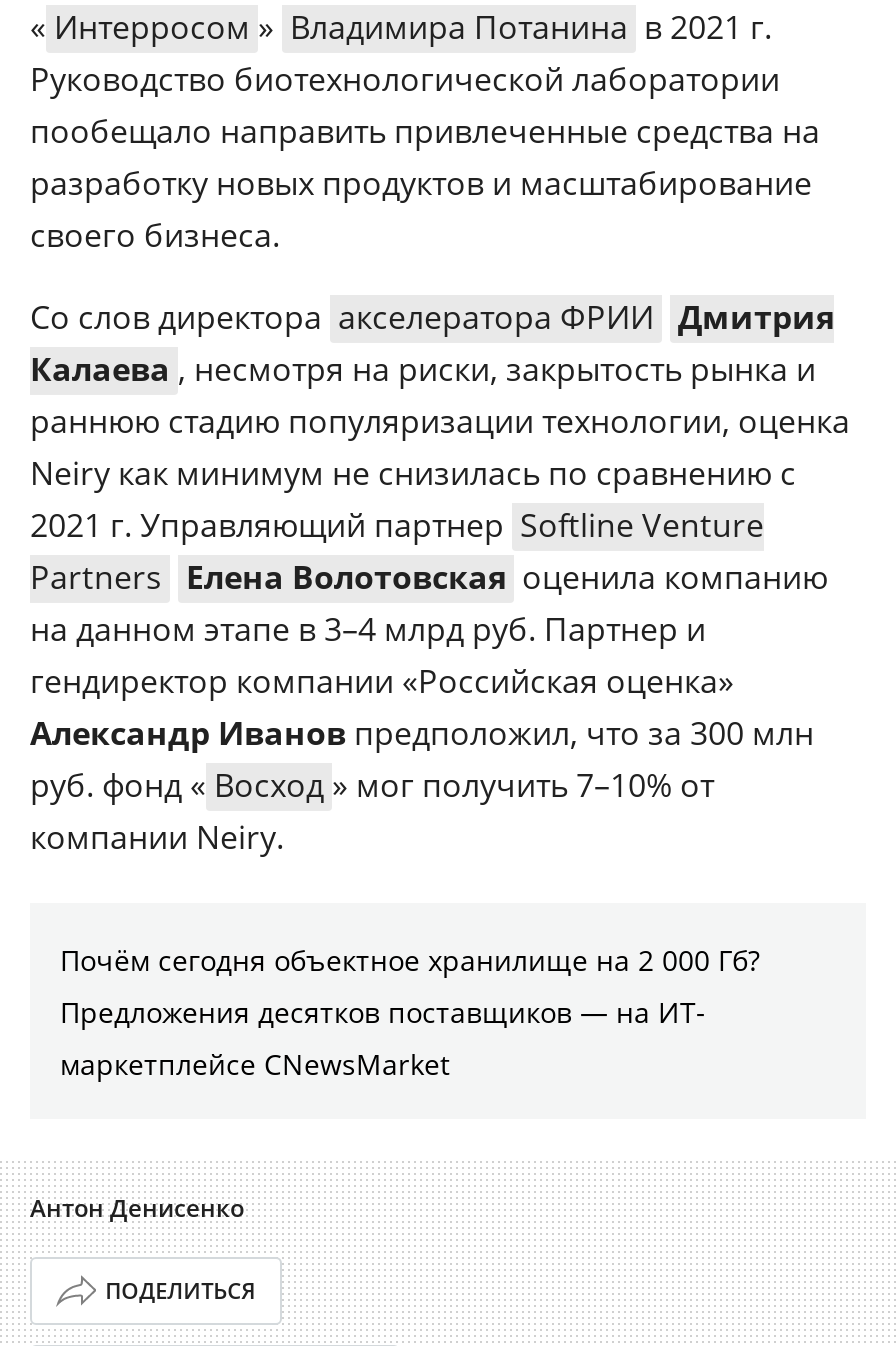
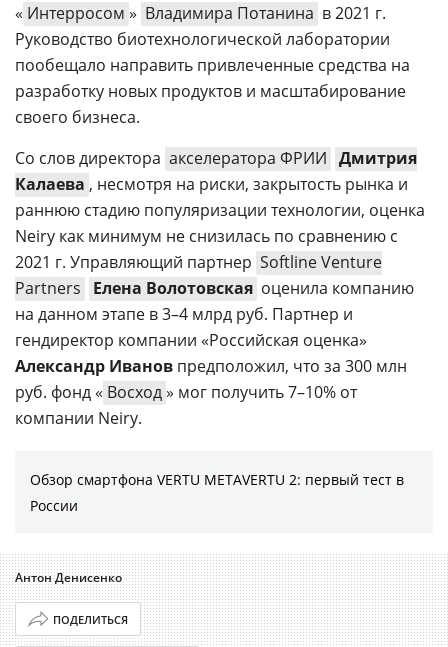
[60,940,760,1082] Почём сегодня объектное хранилище на 2 000 Гб? | Предложения десятков поставщиков ― на ИТ- | маркетплейсе CNewsMarket -> [30,470,404,515] Обзор смартфона VERTU METAVERTU 2: первый тест в | России

